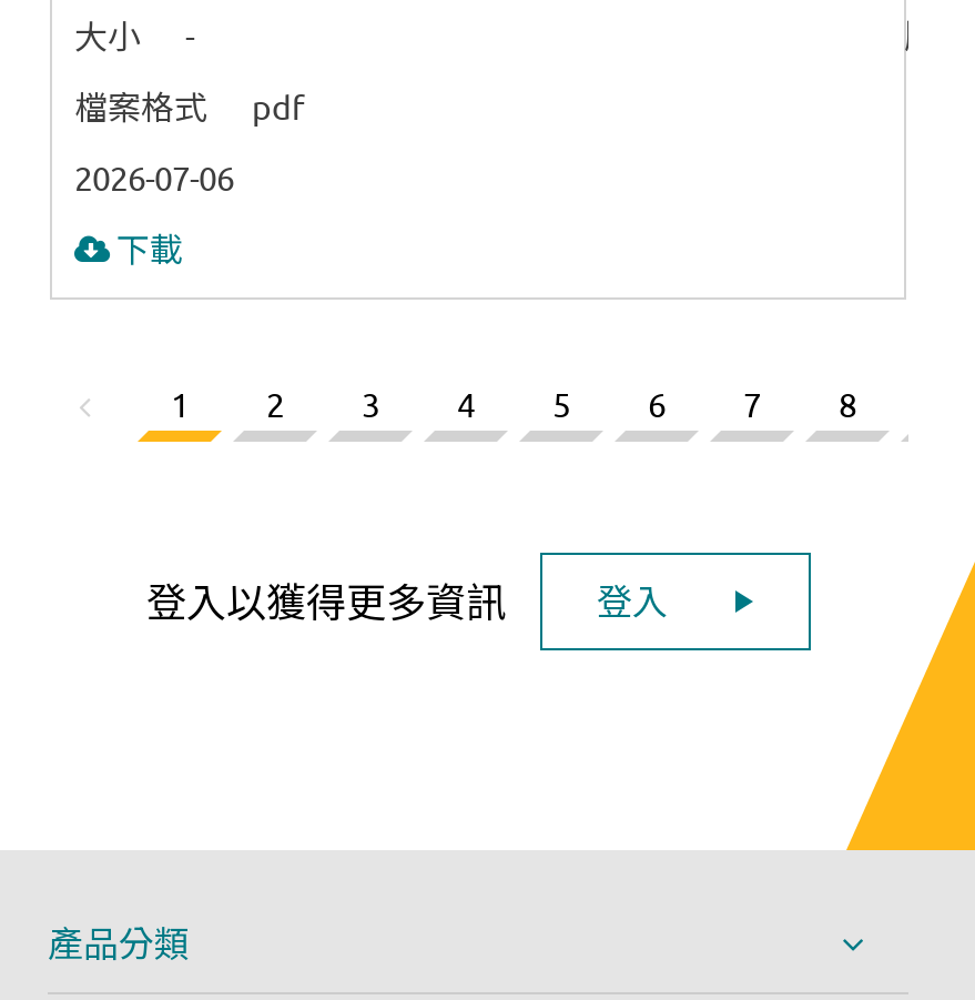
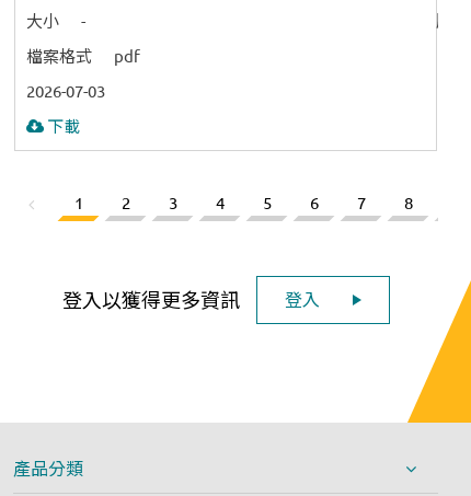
[74,160,234,198] 2026-07-06 -> [26,82,105,101] 2026-07-03

